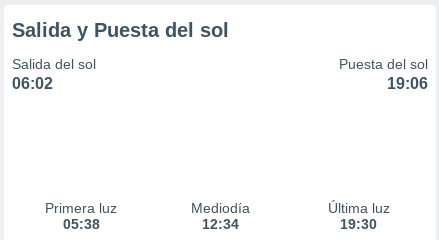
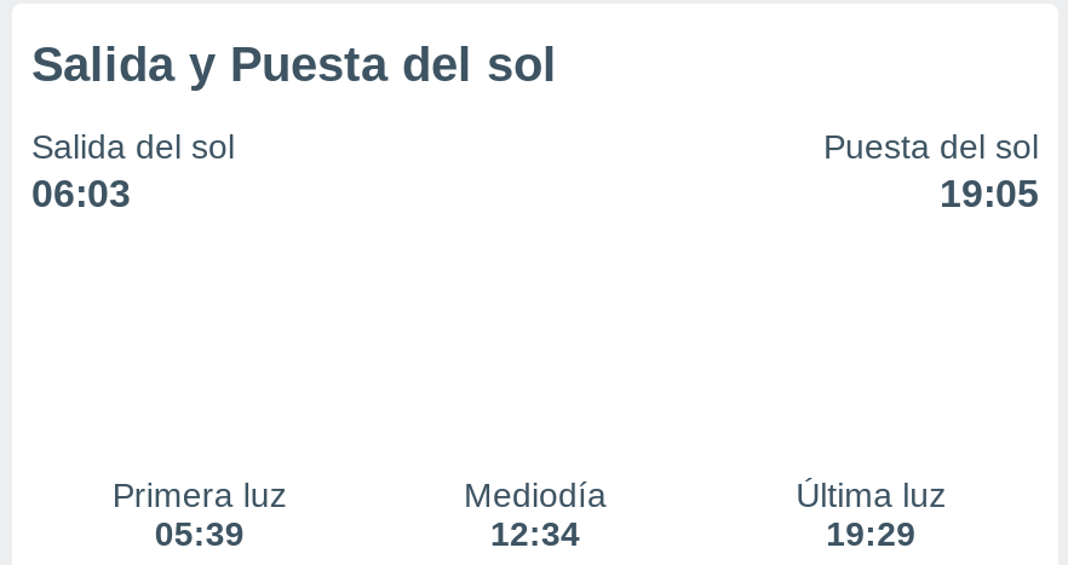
[12,75,53,92] 06:02 -> [31,173,131,214] 06:03
[387,75,428,92] 19:06 -> [940,173,1039,214] 19:05
[63,216,100,232] 05:38 -> [155,514,244,553] 05:39
[340,216,377,232] 19:30 -> [826,514,916,553] 19:29

